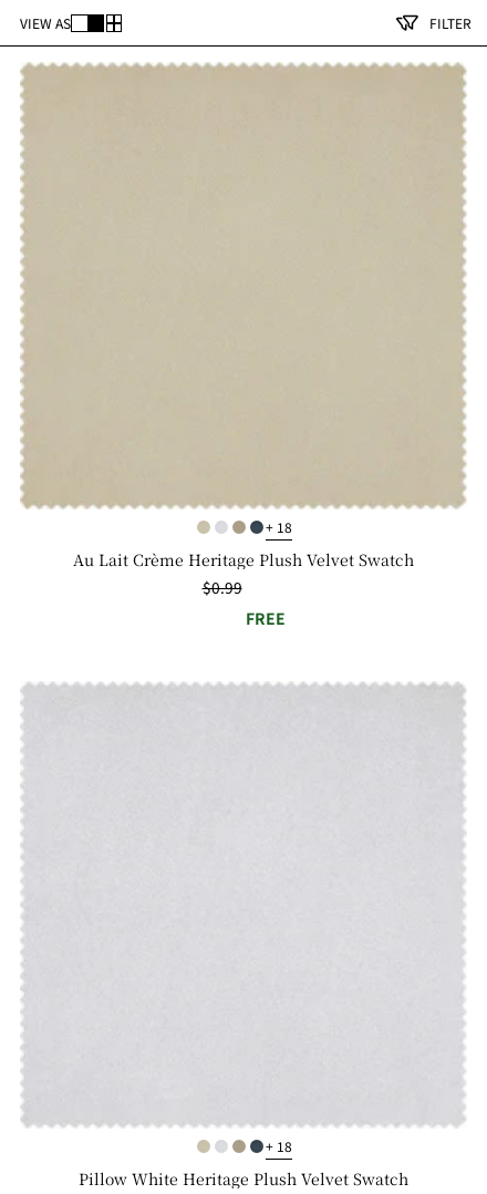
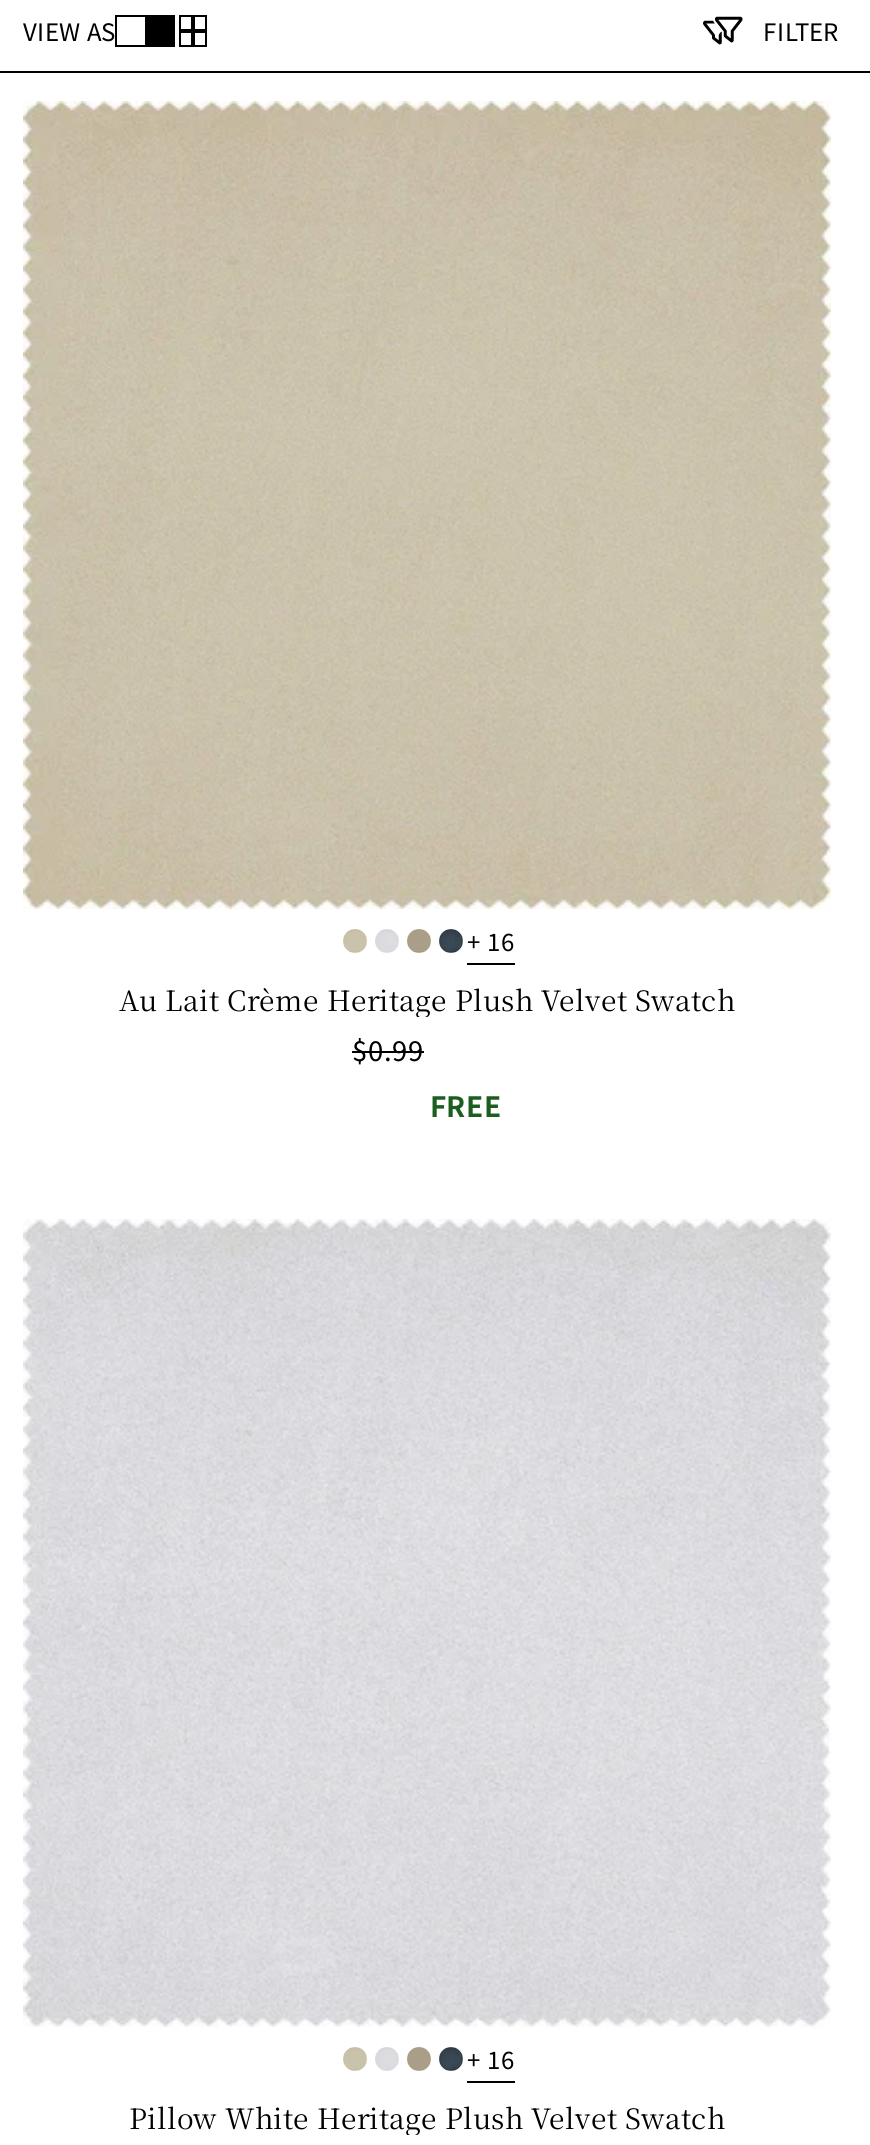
[266,517,292,536] + 18 -> [467,922,515,956] + 16
[266,1136,292,1155] + 18 -> [467,2040,515,2074] + 16

